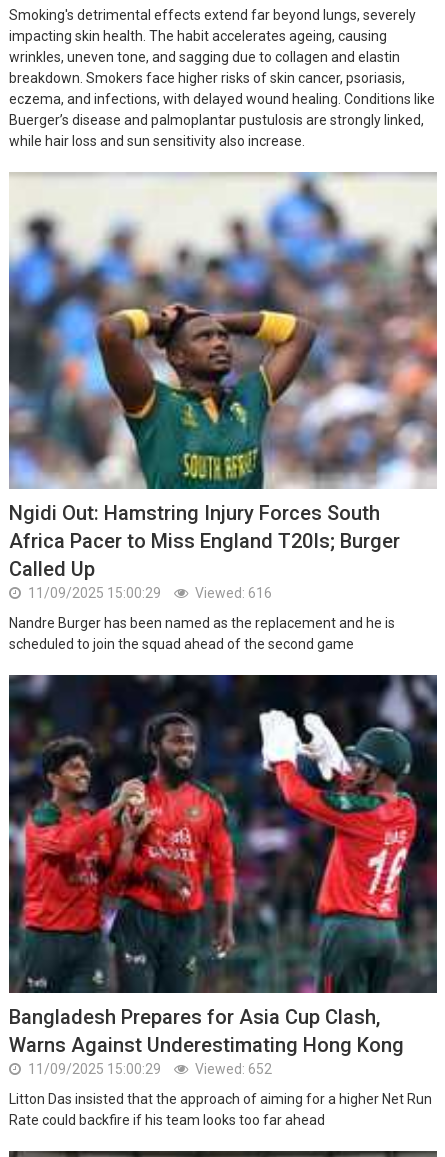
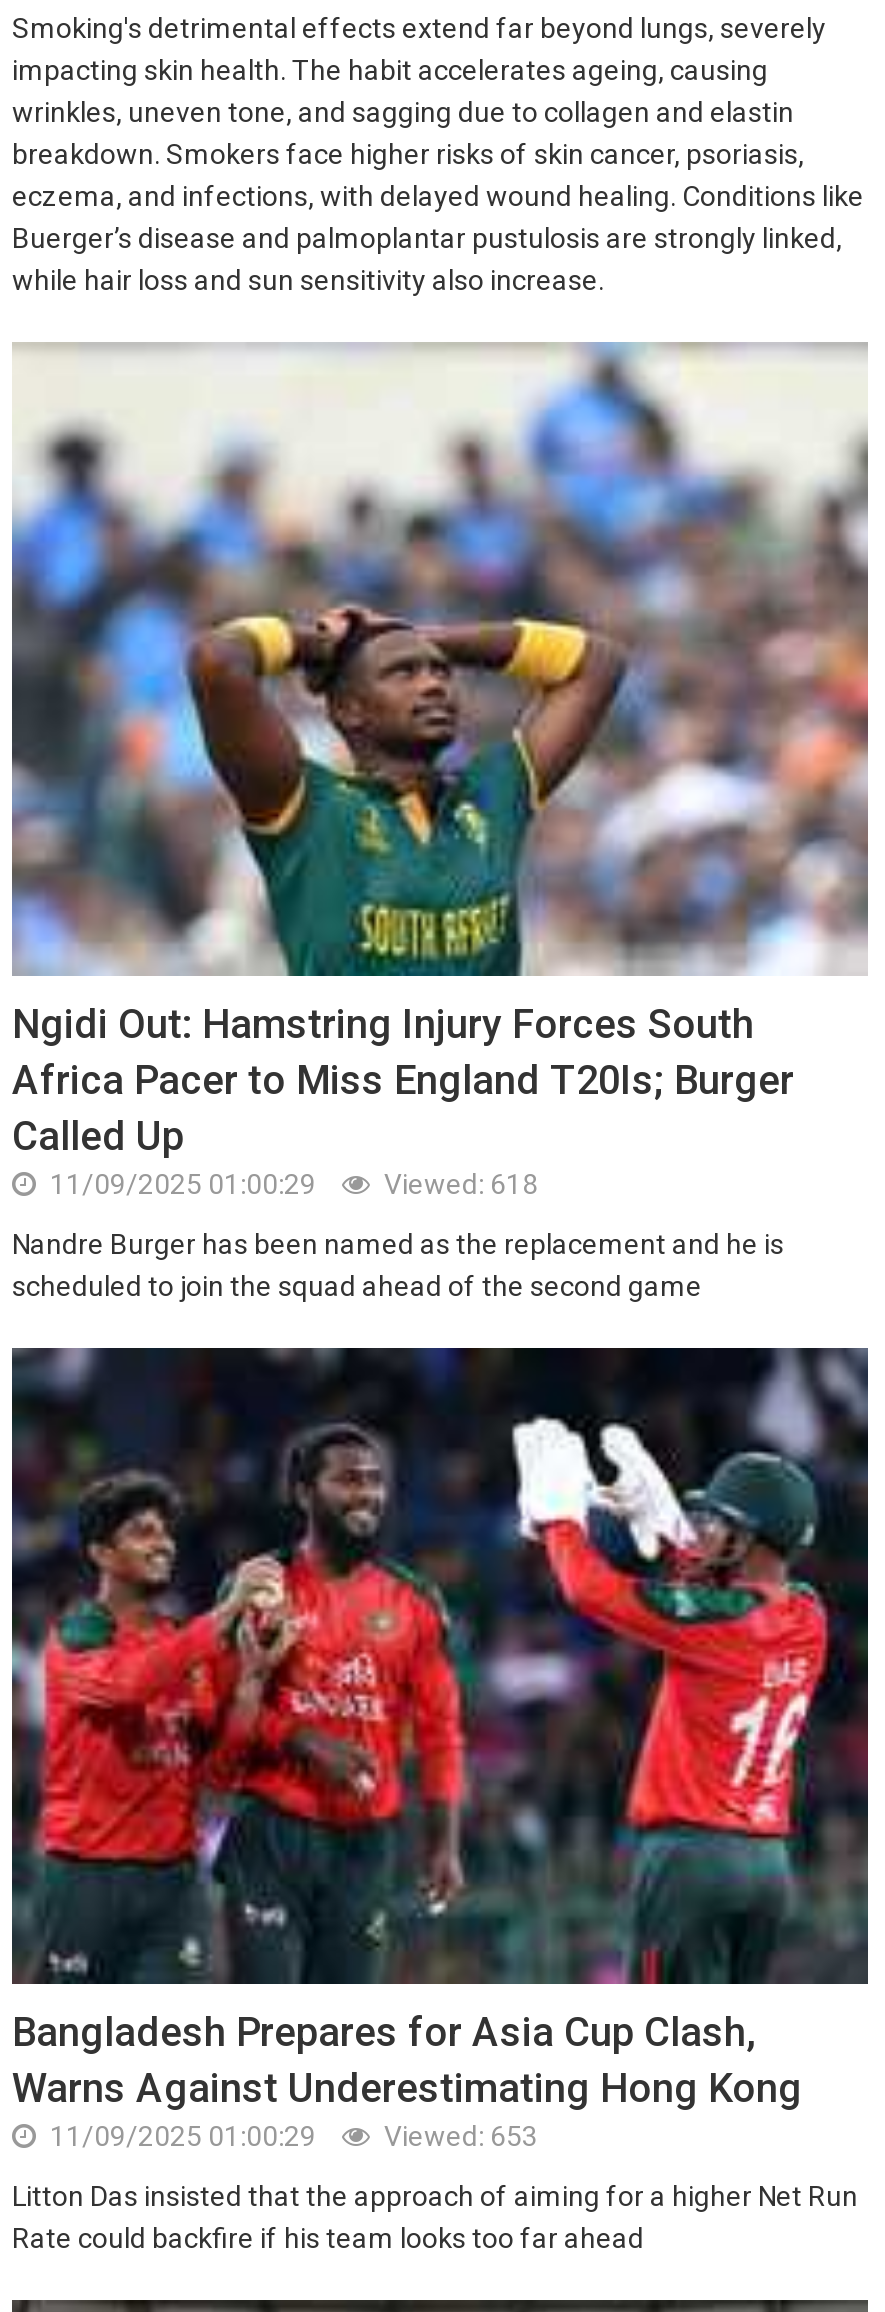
[25,585,161,601] 11/09/2025 15:00:29 -> [44,1168,316,1200] 11/09/2025 01:00:29
[192,585,272,601] Viewed: 616 -> [378,1168,538,1200] Viewed: 618
[25,1060,161,1076] 11/09/2025 15:00:29 -> [44,2119,316,2151] 11/09/2025 01:00:29
[192,1060,272,1076] Viewed: 652 -> [378,2119,538,2151] Viewed: 653

